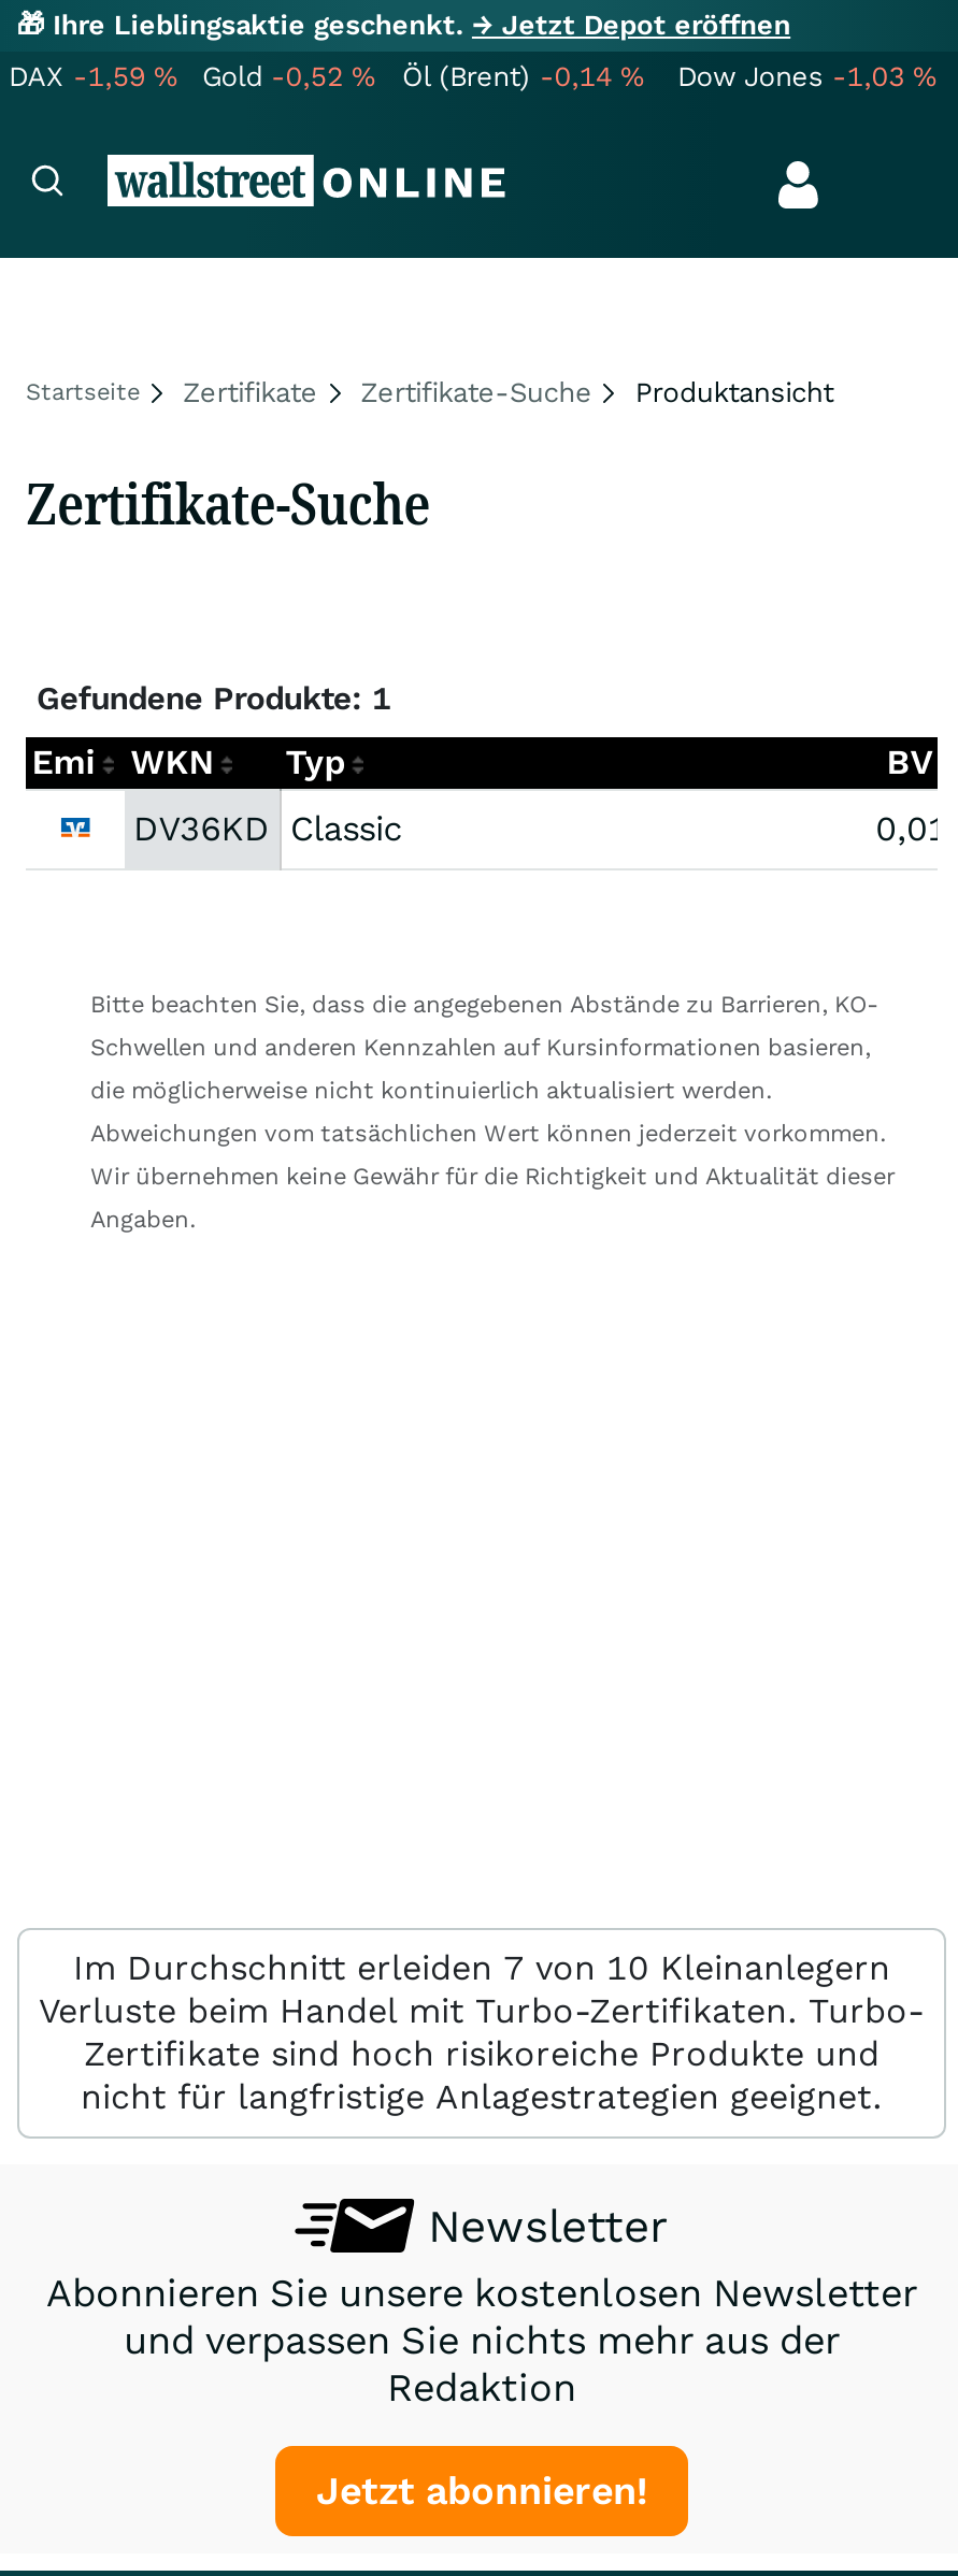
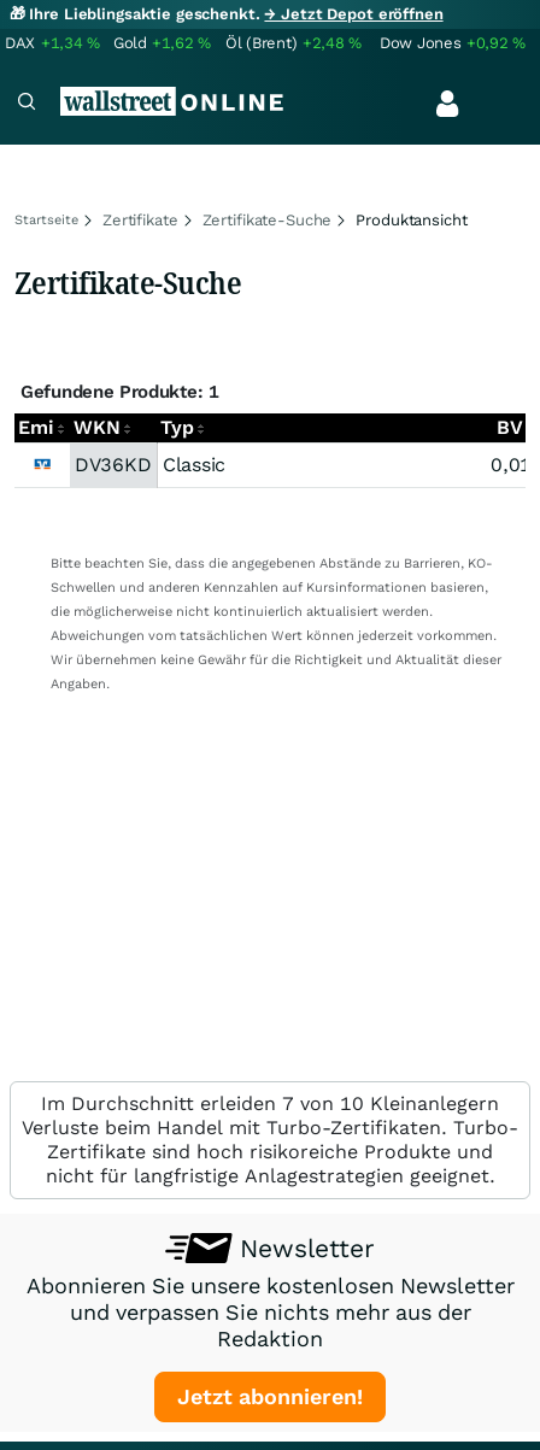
[9,60,177,92] DAX -1,59% -> [5,34,100,52] DAX +1,34%
[202,60,375,92] Gold -0,52% -> [113,34,211,52] Gold +1,62%
[402,60,643,92] Öl (Brent) -0,14% -> [225,34,362,52] Öl (Brent) +2,48%
[677,60,936,92] Dow Jones -1,03% -> [380,34,526,52] Dow Jones +0,92%

